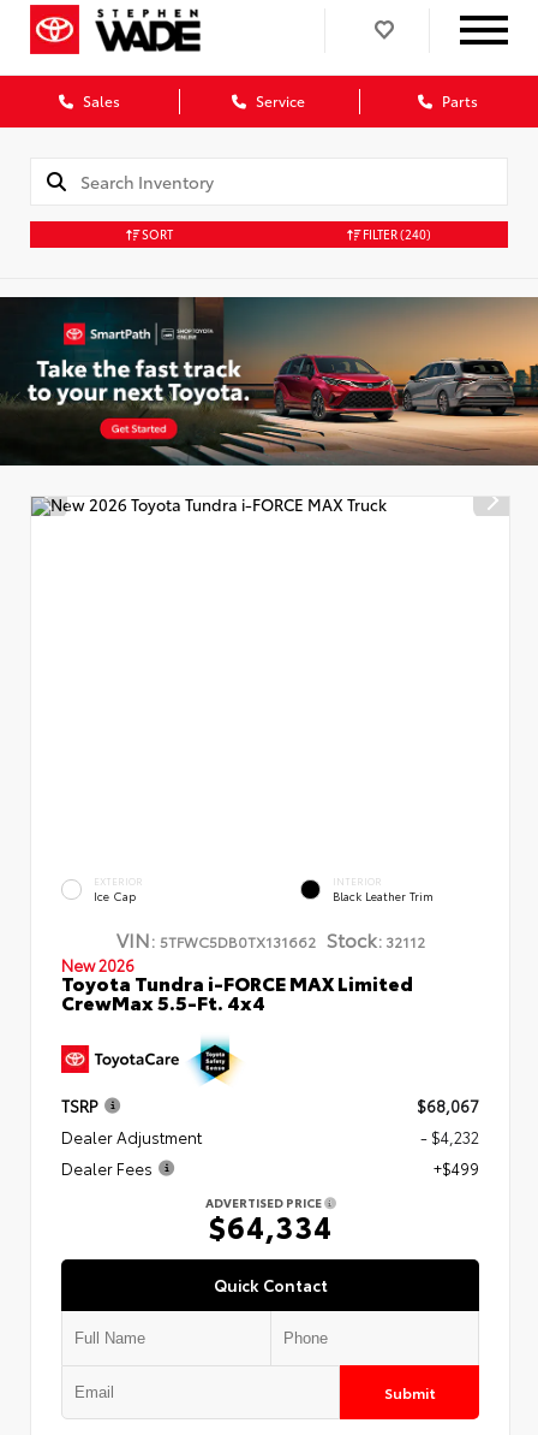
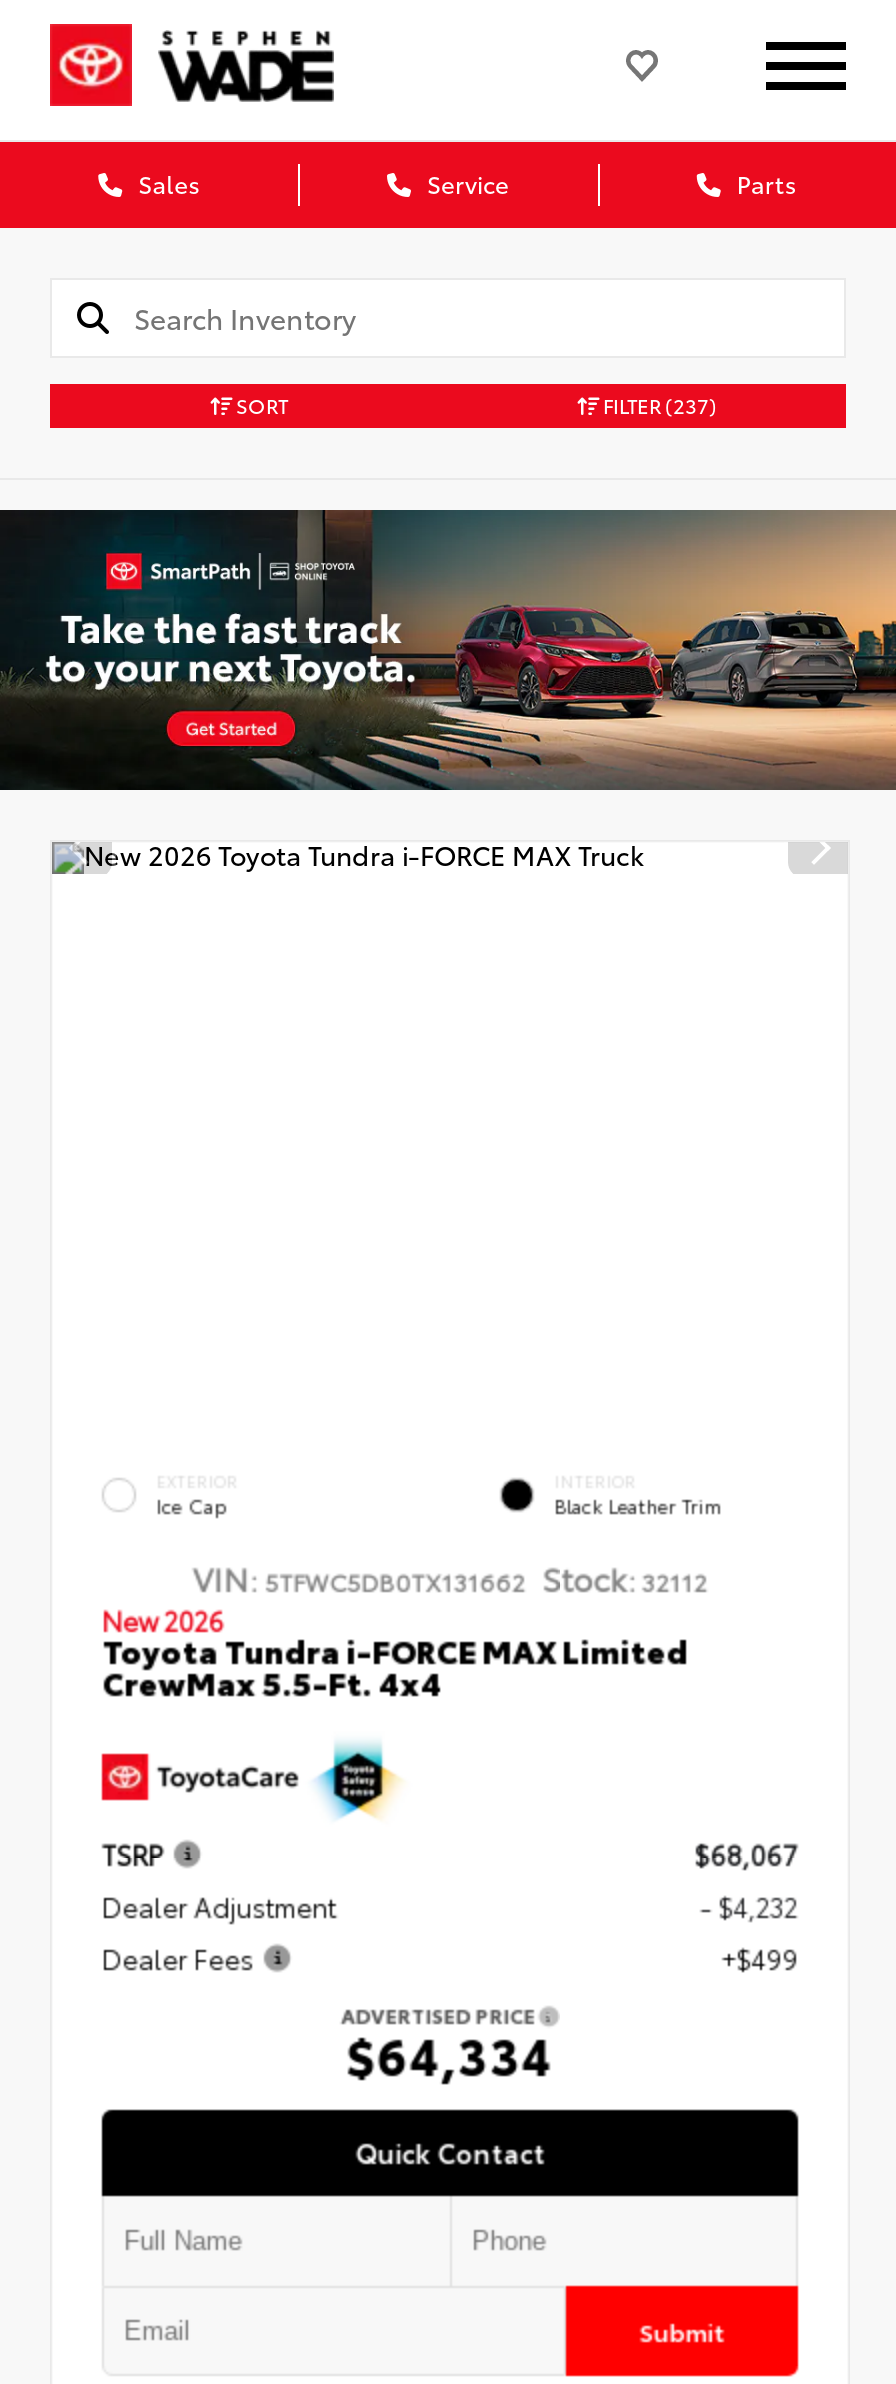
[360,225,431,243] FILTER (240) -> [599,390,717,420] FILTER (237)

